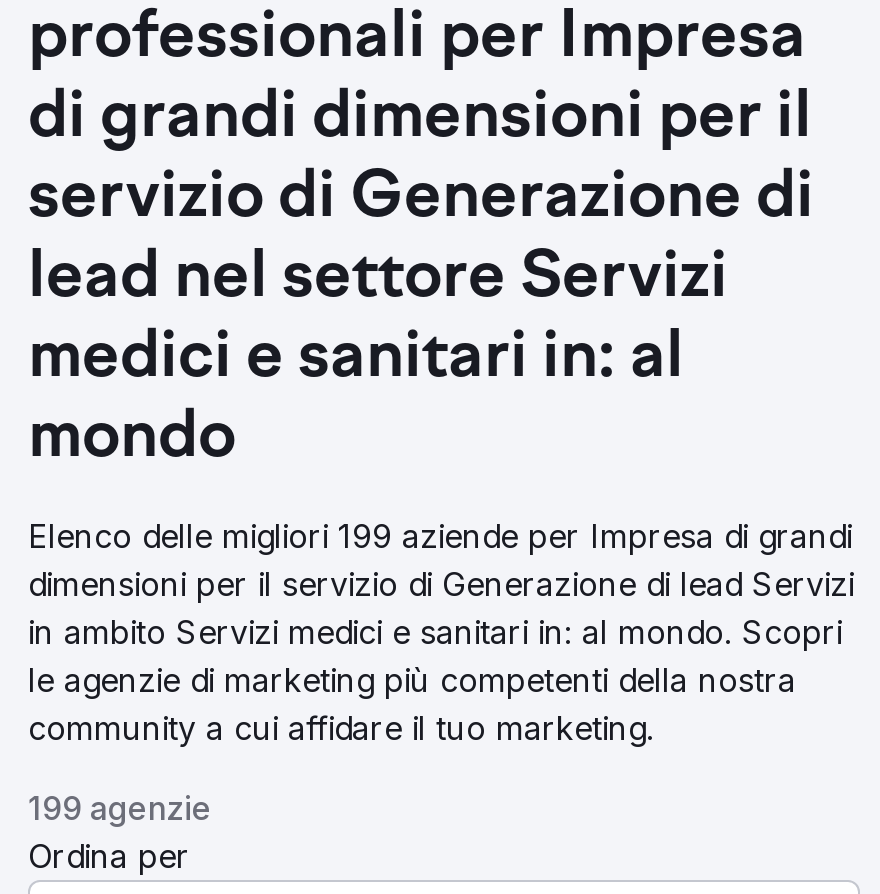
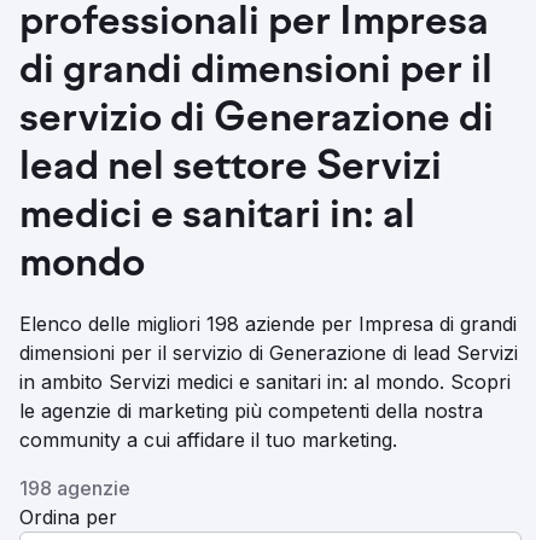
[28,516,852,556] Elenco delle migliori 199 aziende per Impresa di grandi -> [19,312,517,336] Elenco delle migliori 198 aziende per Impresa di grandi
[28,788,212,828] 199 agenzie -> [19,476,130,500] 198 agenzie

